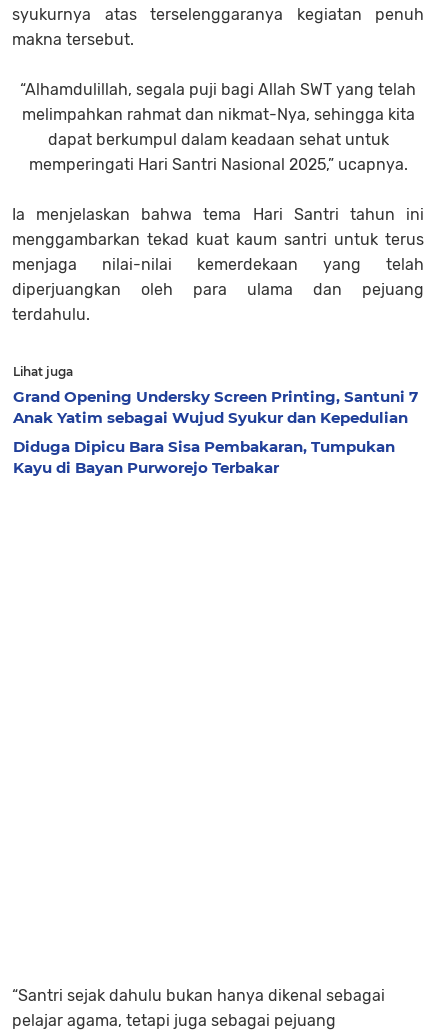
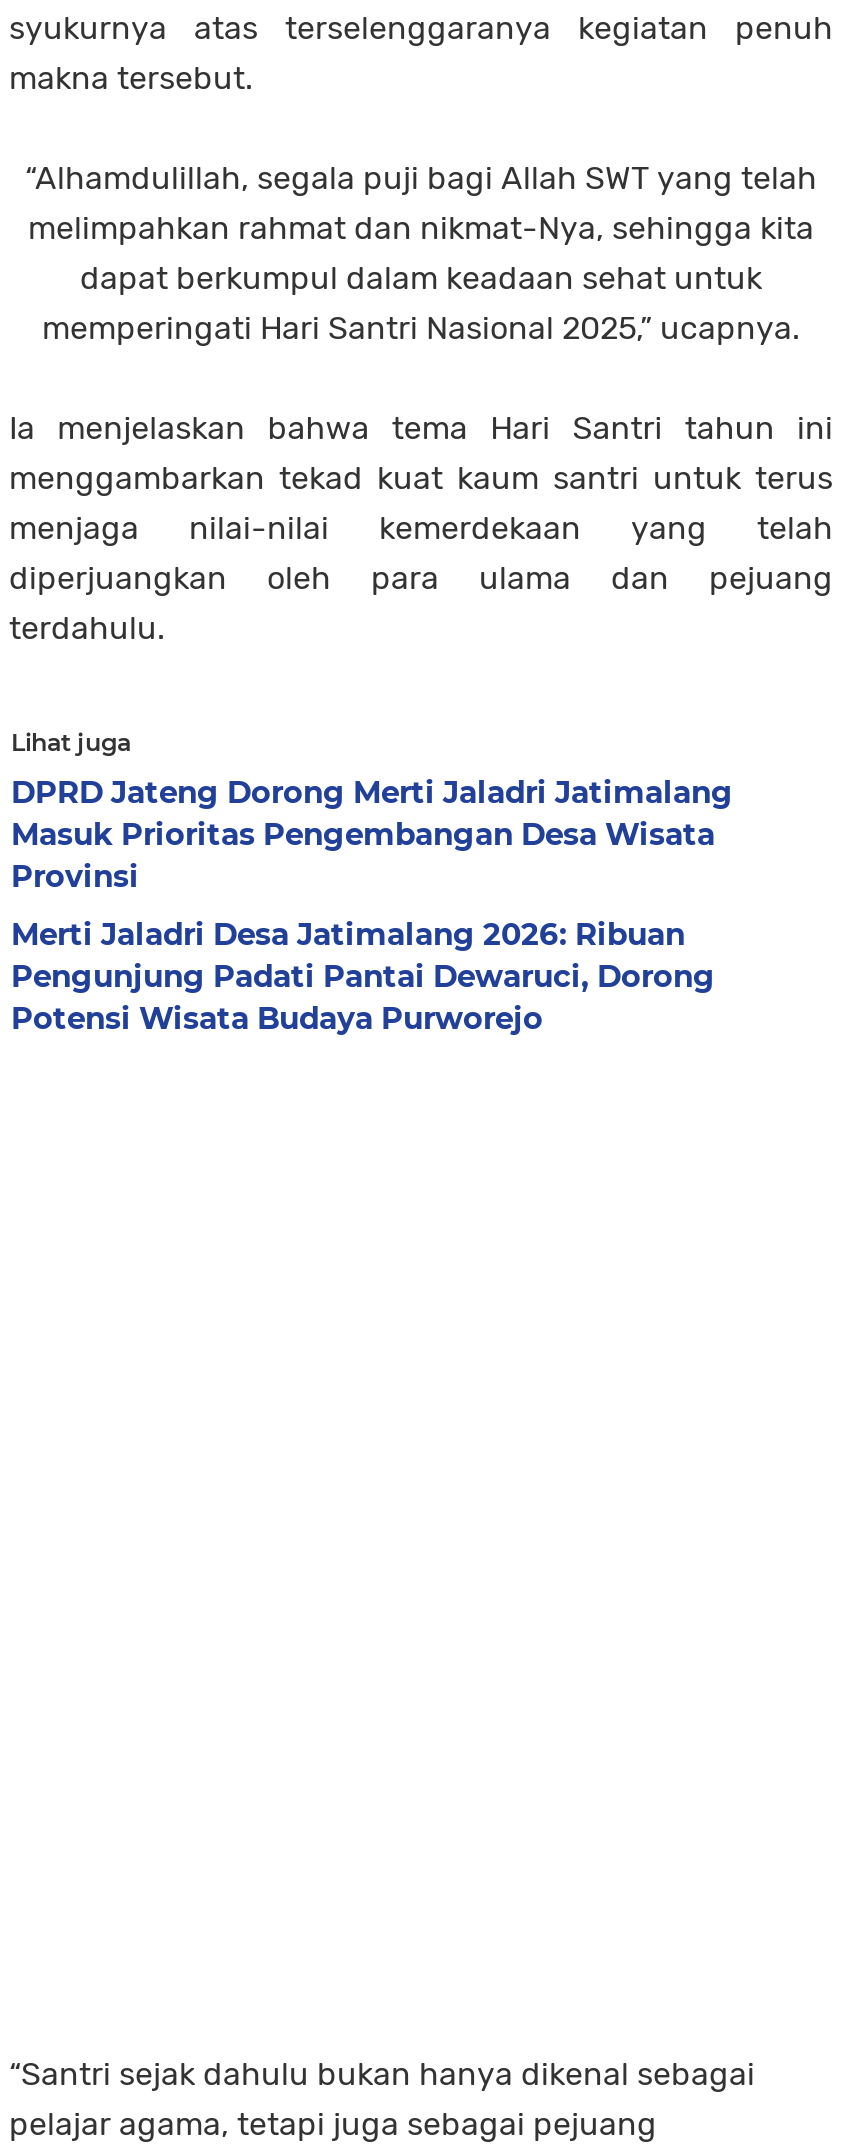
[13,387,418,427] Grand Opening Undersky Screen Printing, Santuni 7 | Anak Yatim sebagai Wujud Syukur dan Kepedulian -> [11,772,733,894] DPRD Jateng Dorong Merti Jaladri Jatimalang | Masuk Prioritas Pengembangan Desa Wisata | Provinsi
[13,437,395,477] Diduga Dipicu Bara Sisa Pembakaran, Tumpukan | Kayu di Bayan Purworejo Terbakar -> [11,914,715,1036] Merti Jaladri Desa Jatimalang 2026: Ribuan | Pengunjung Padati Pantai Dewaruci, Dorong | Potensi Wisata Budaya Purworejo

